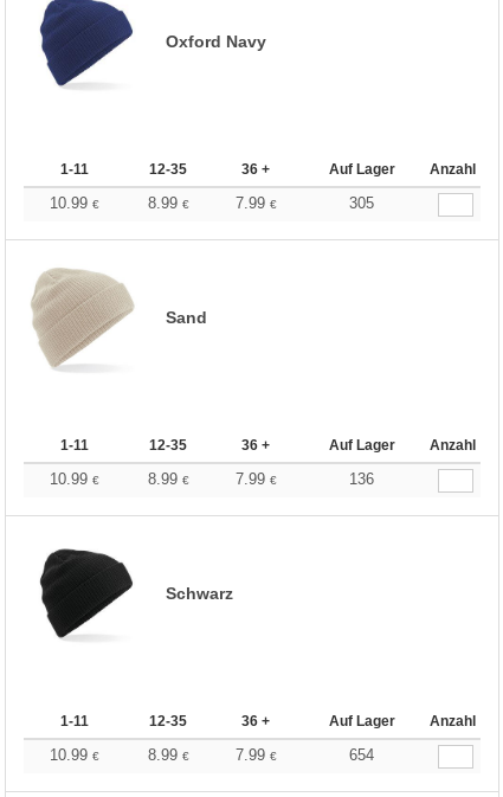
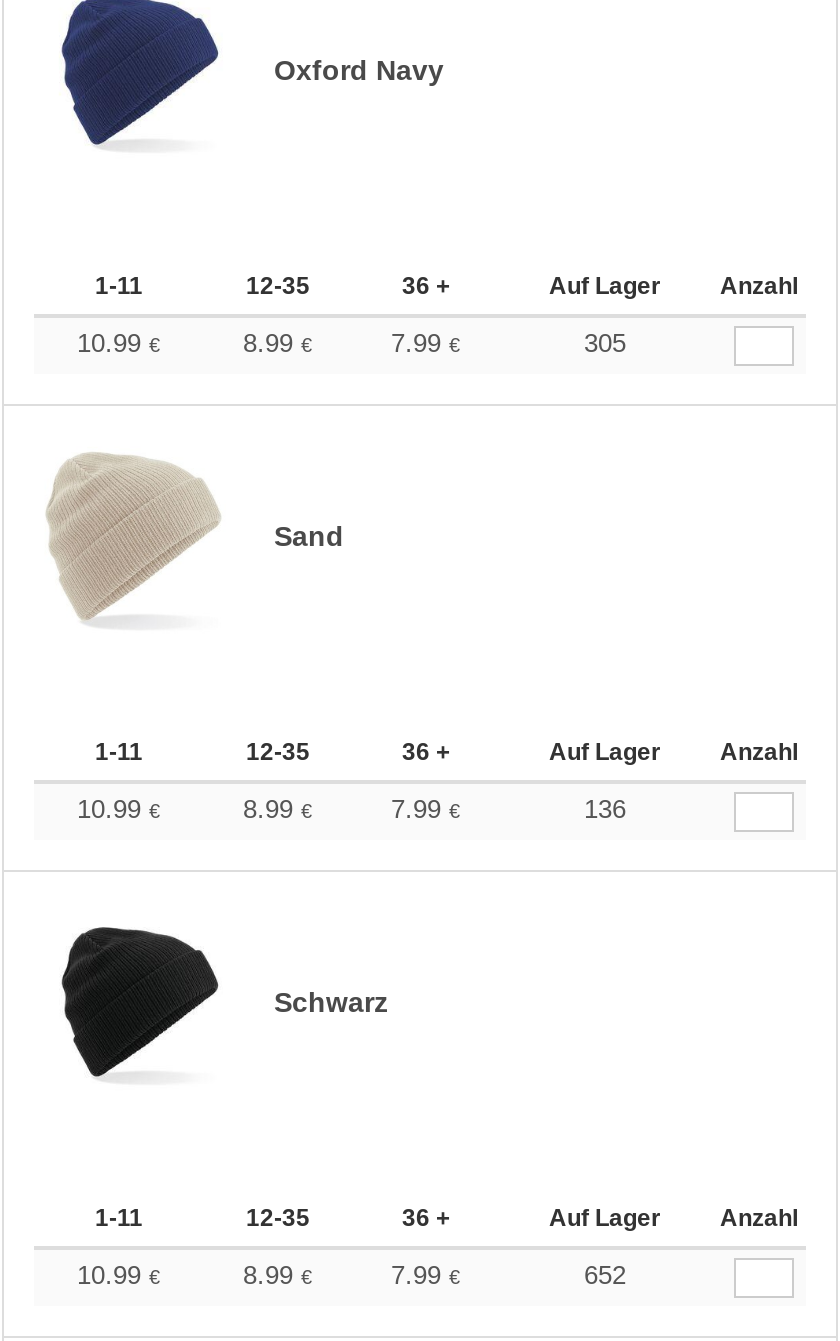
[349,746,374,764] 654 -> [584,1260,626,1290] 652

